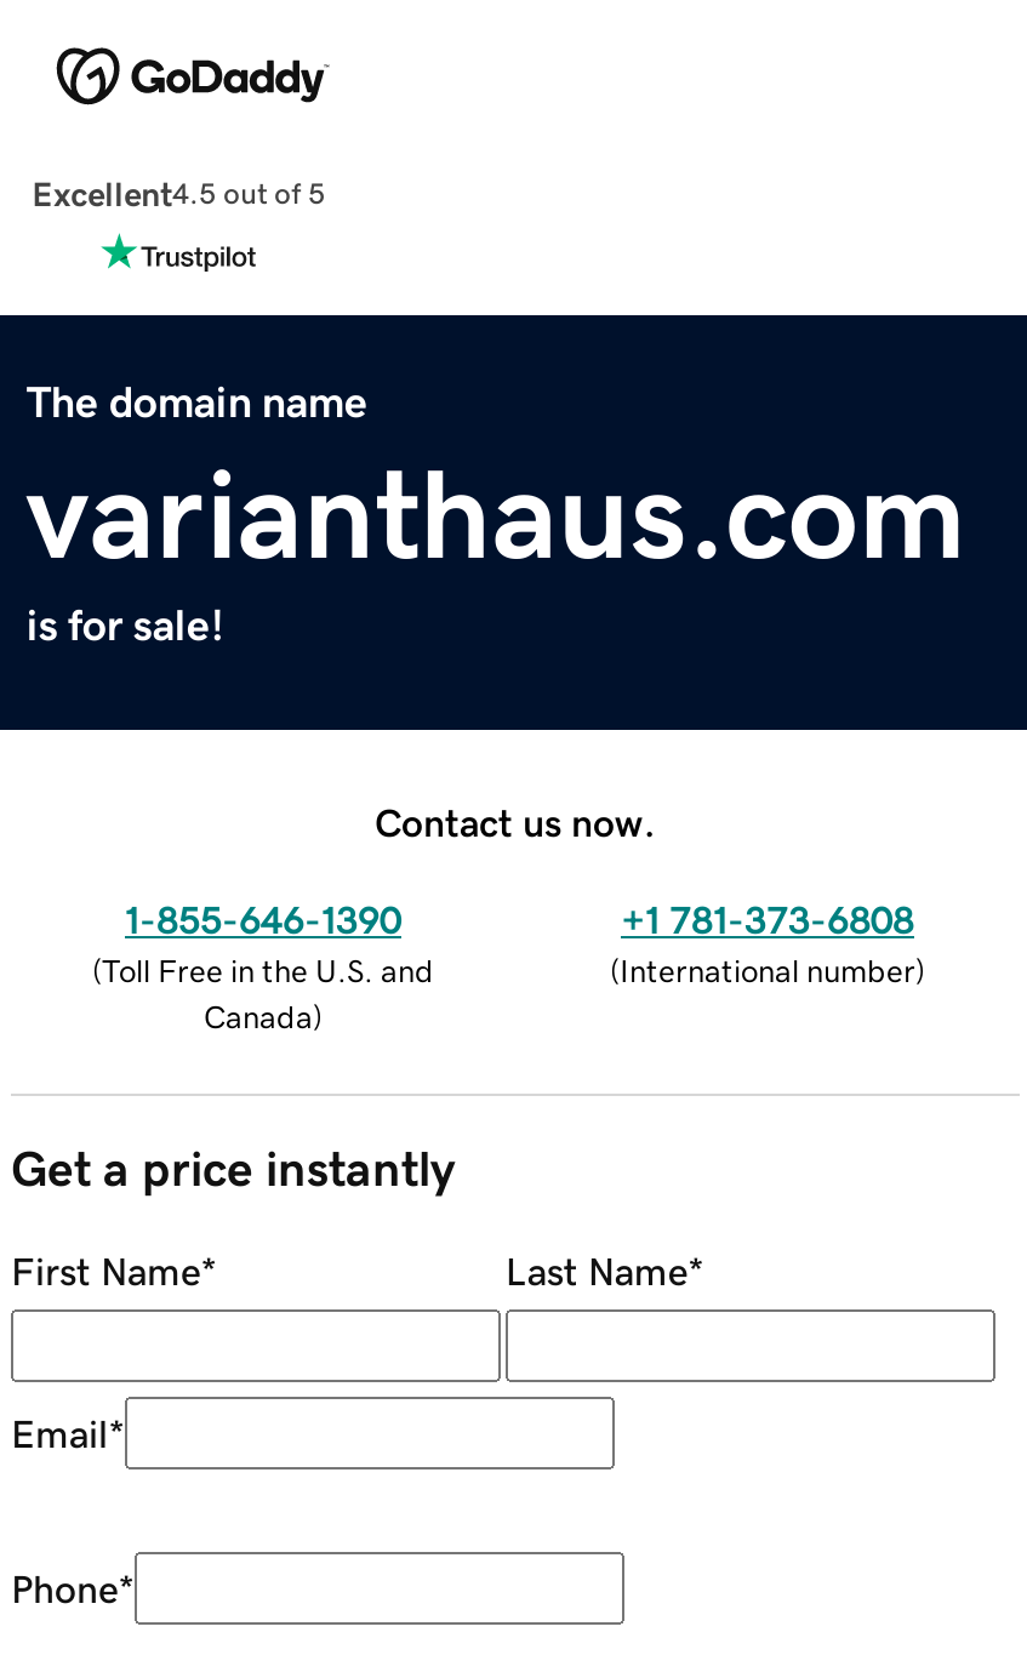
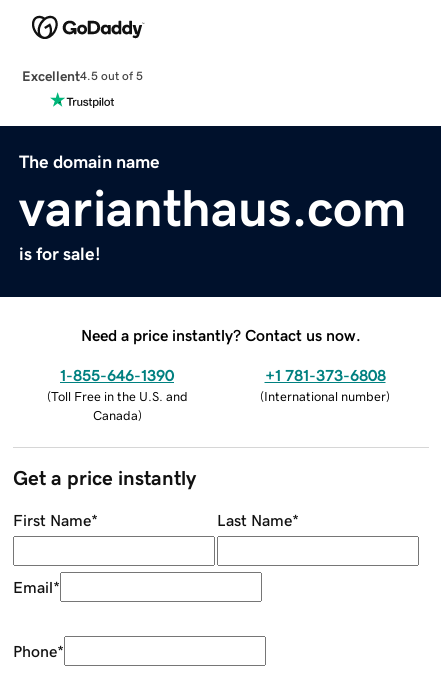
[375,802,656,840] Contact us now. -> [81,327,361,343] Need a price instantly? Contact us now.

